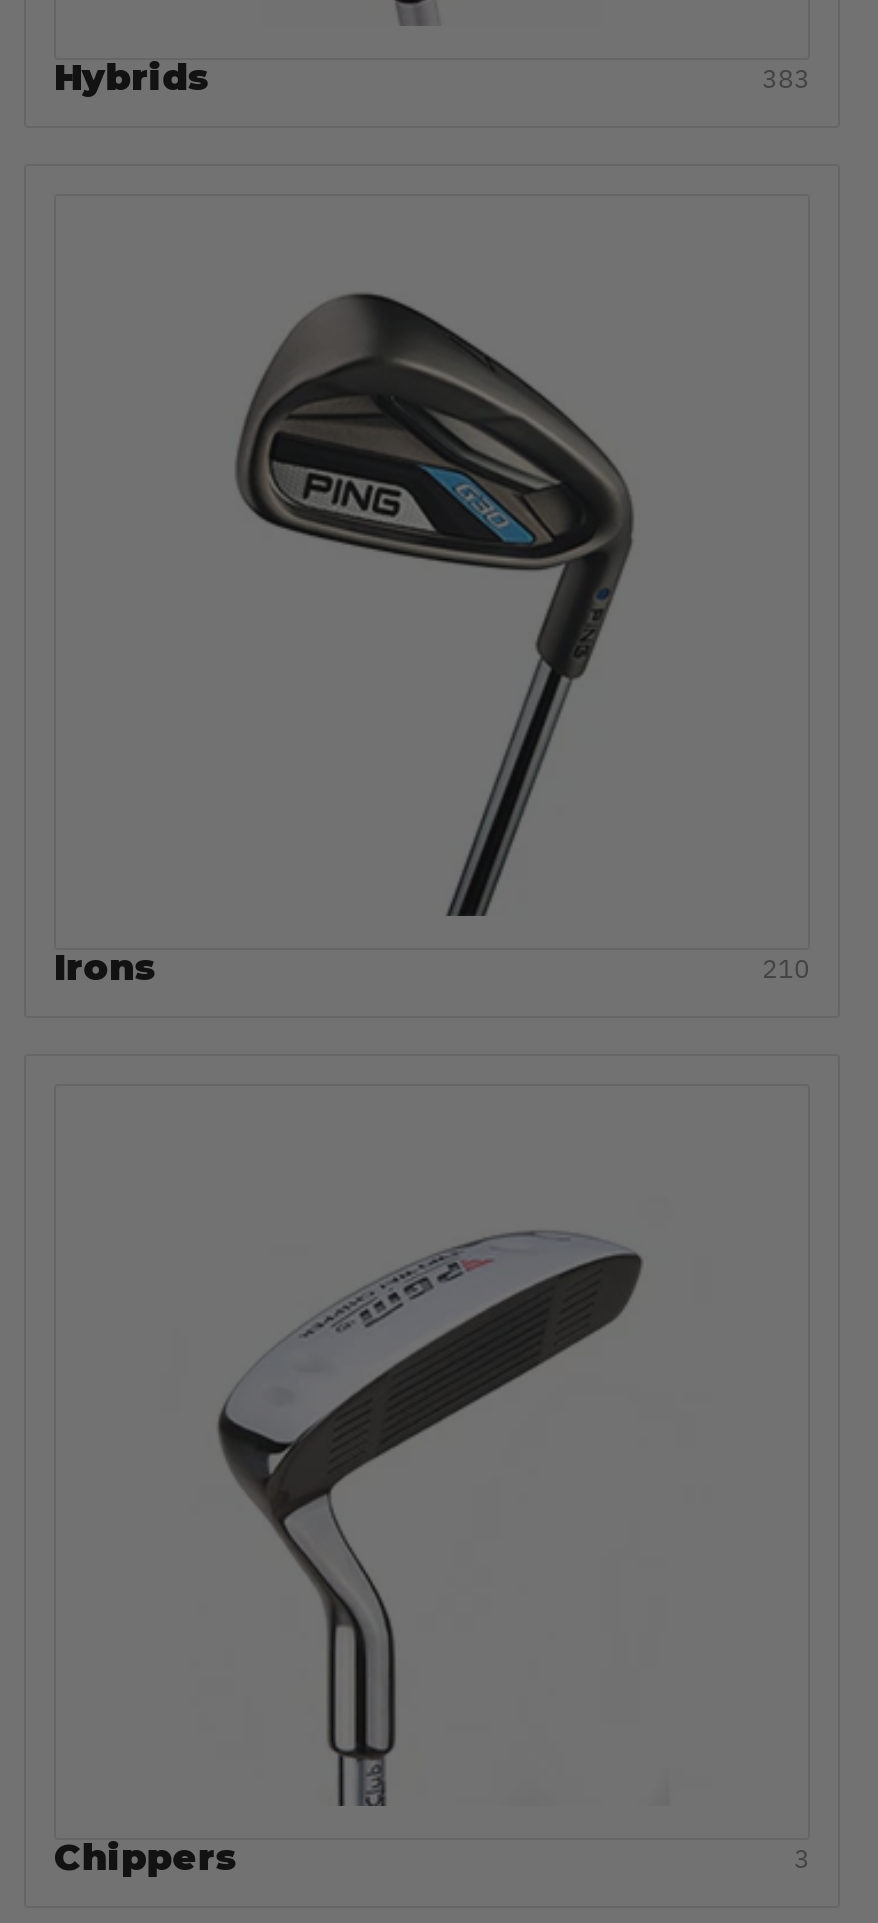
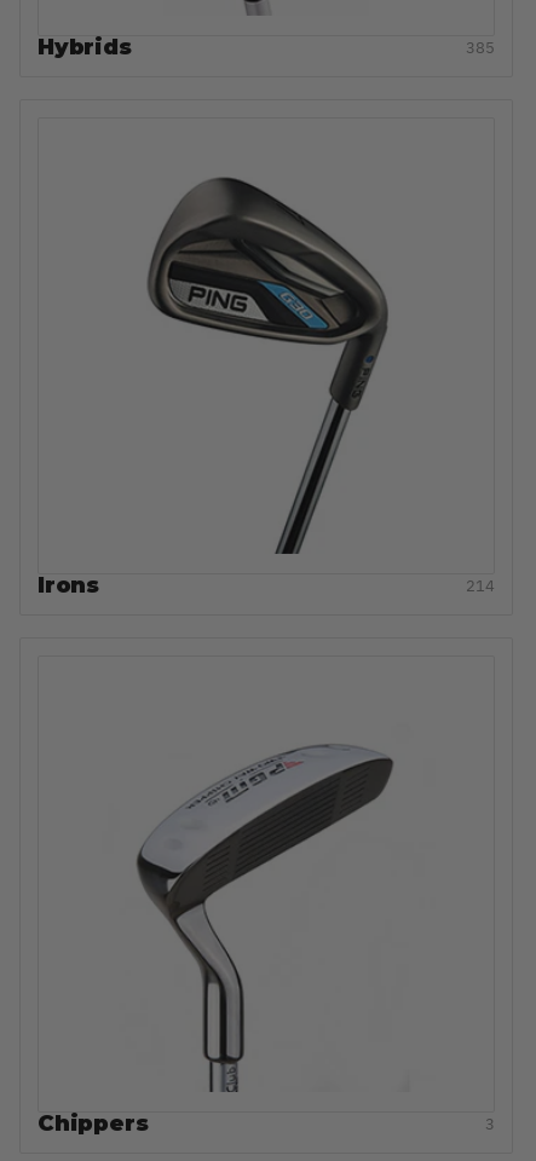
[762,62,810,96] 383 -> [466,37,495,58] 385
[762,952,810,986] 210 -> [466,575,495,596] 214

